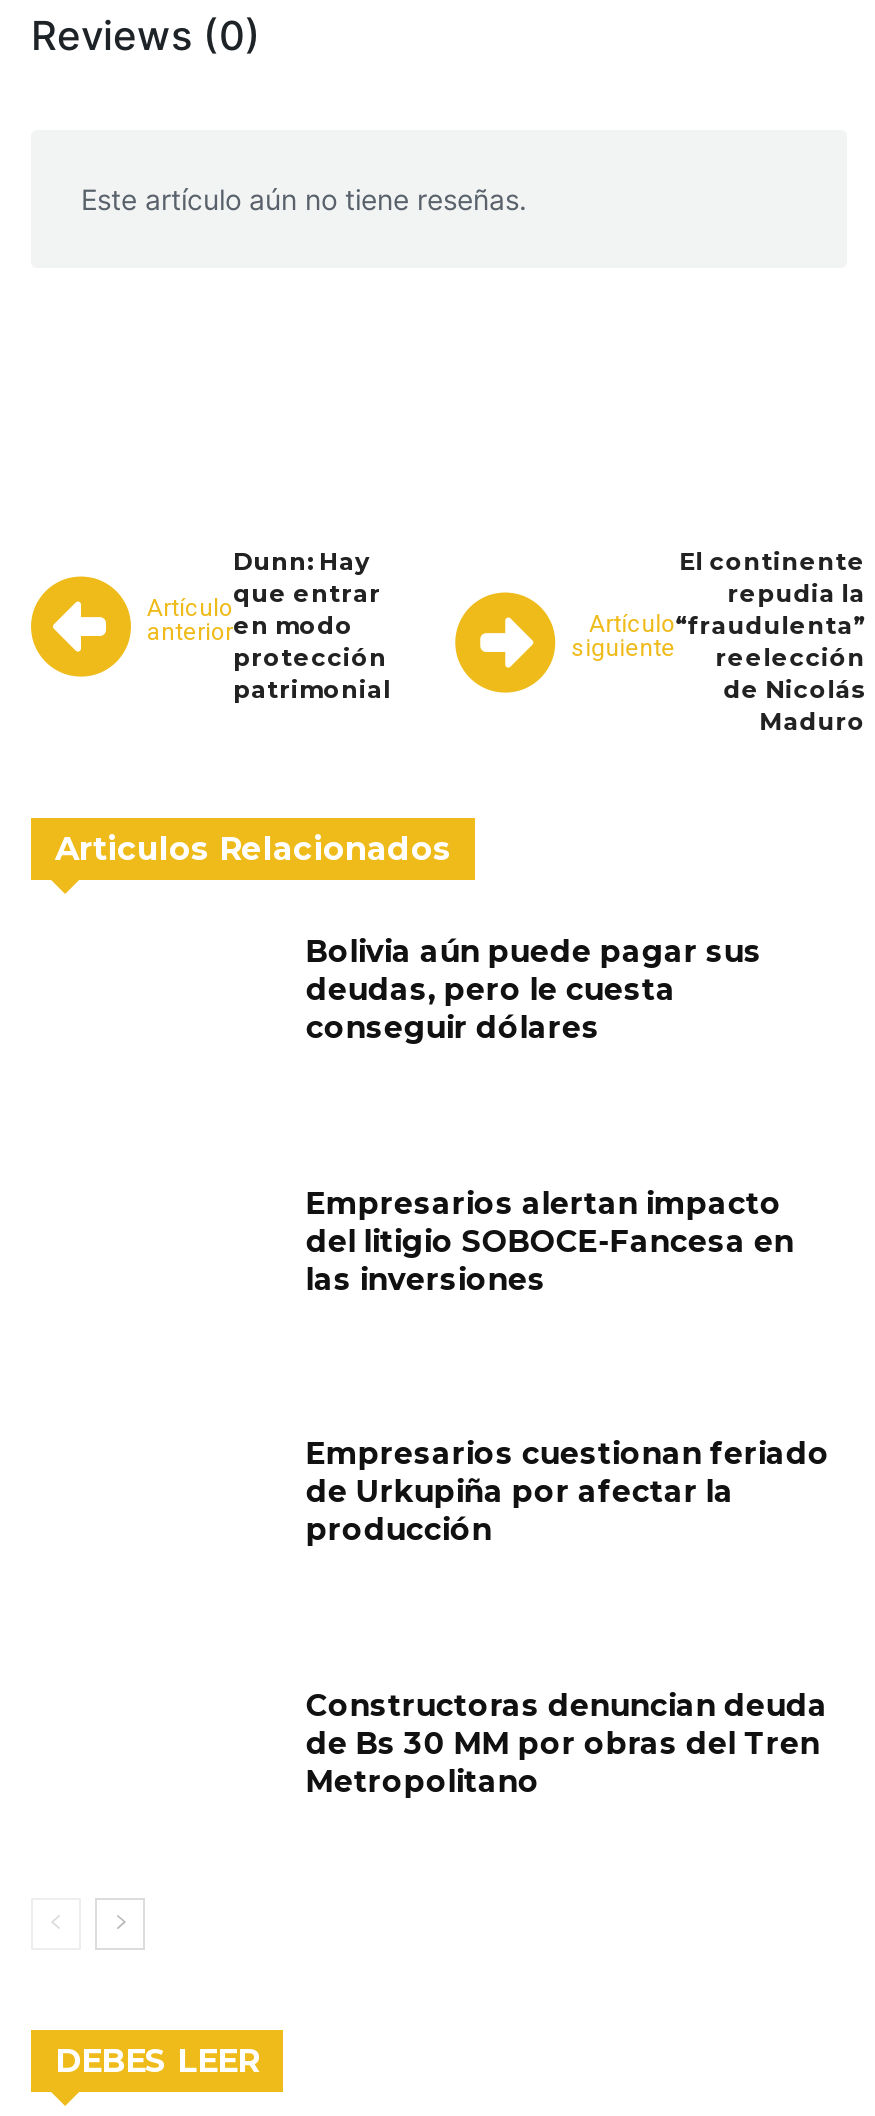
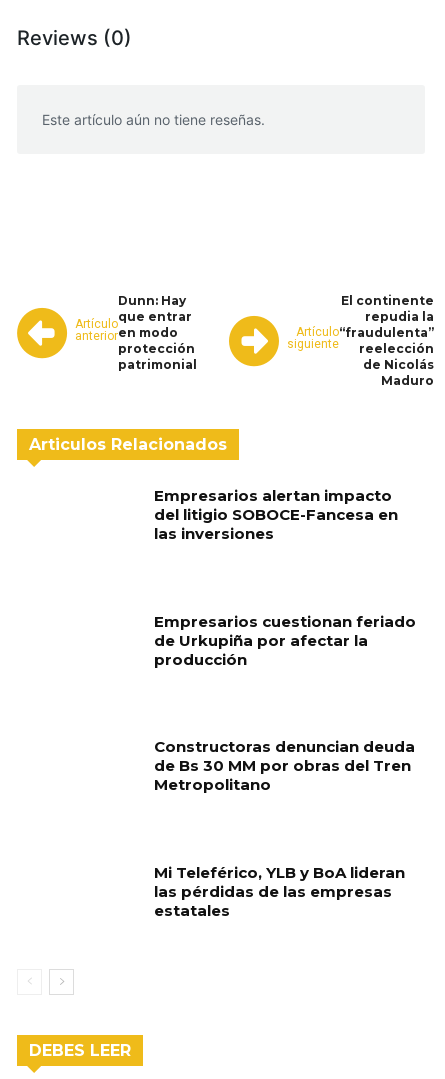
[306,932,762,1046] Bolivia aún puede pagar sus | deudas, pero le cuesta | conseguir dólares -> none
moved [306,1183,830,1800] -> [154,486,416,794]: Empresarios alertan impacto | del litigio SOBOCE-Fancesa en | las inversiones | ... | de Bs 30 MM por obras del Tren | Metropolitano
none -> [154,863,405,920] Mi Teleférico, YLB y BoA lideran | las pérdidas de las empresas | estatales

